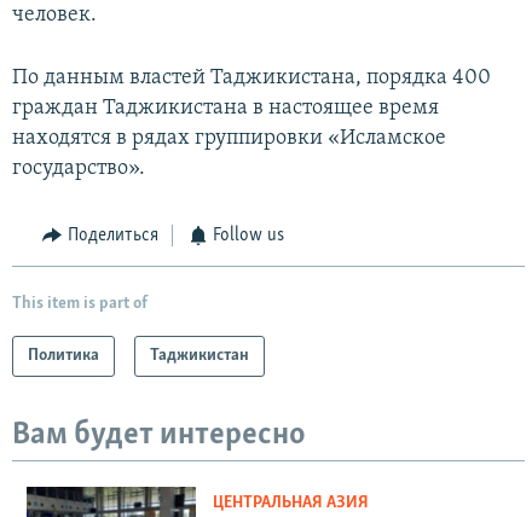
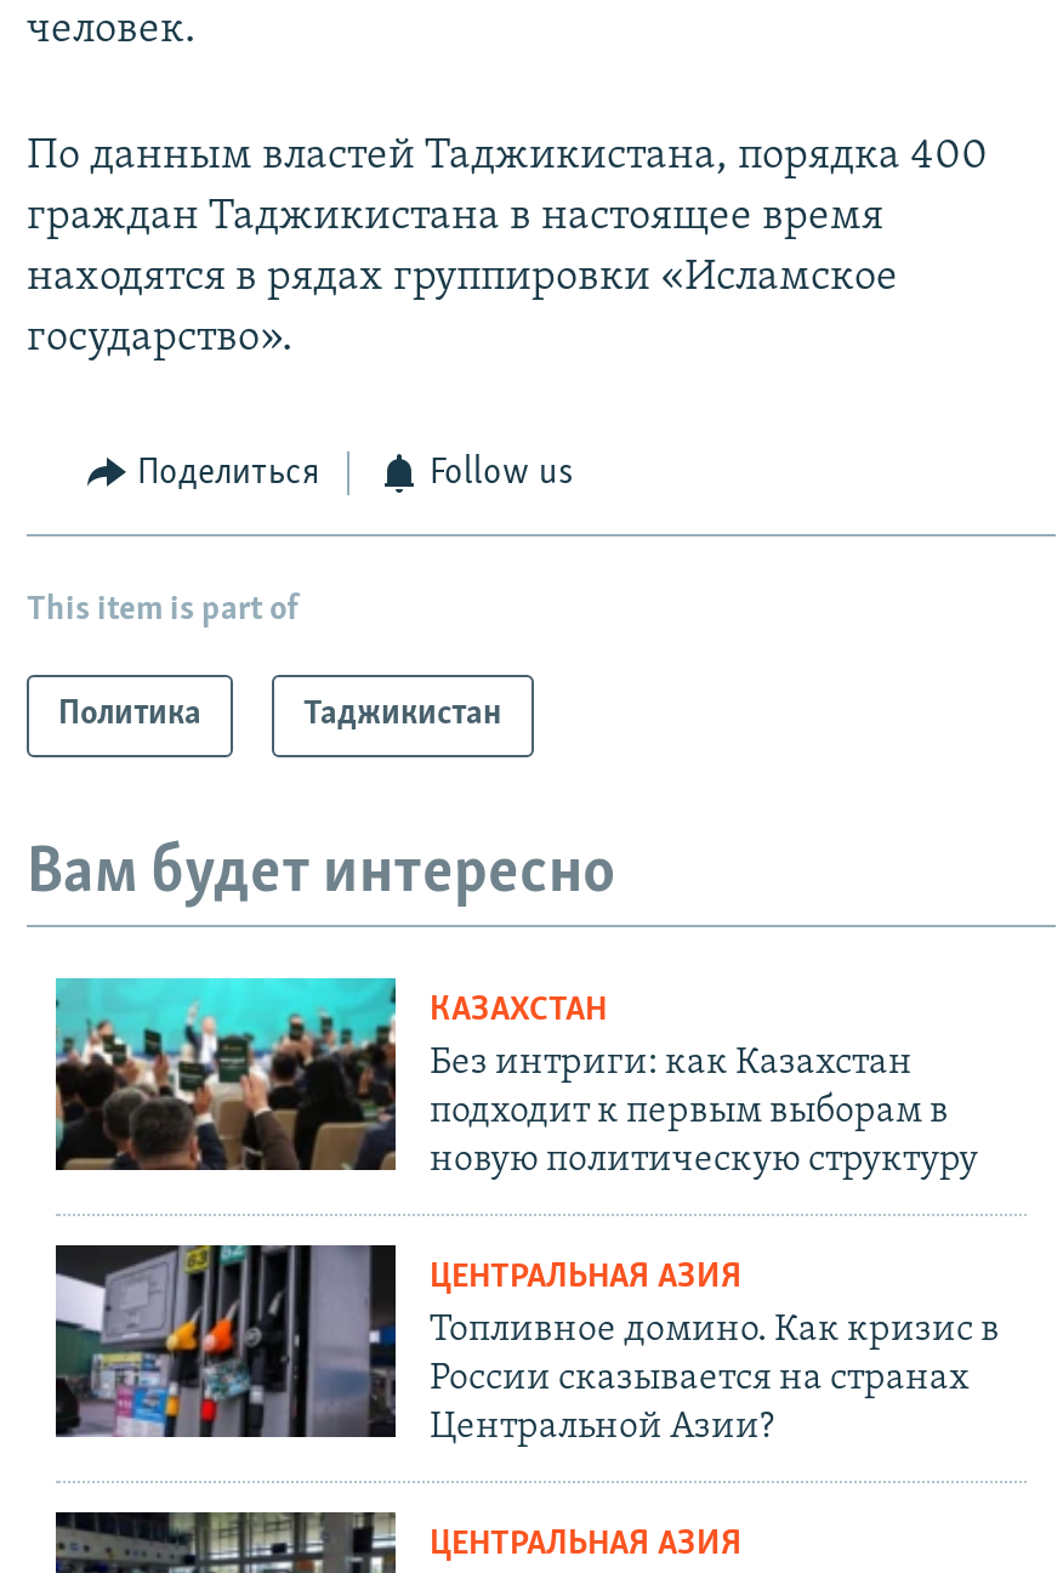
none -> [53,976,1000,1448] [image] | КАЗАХСТАН | Без интриги: как Казахстан | подходит к первым выборам в | новую политическую структуру | ЦЕНТРАЛЬНАЯ АЗИЯ | Топливное домино. Как кризис в | России сказывается на странах | Центральной Азии?
none -> [56,1209,396,1439] [image]

